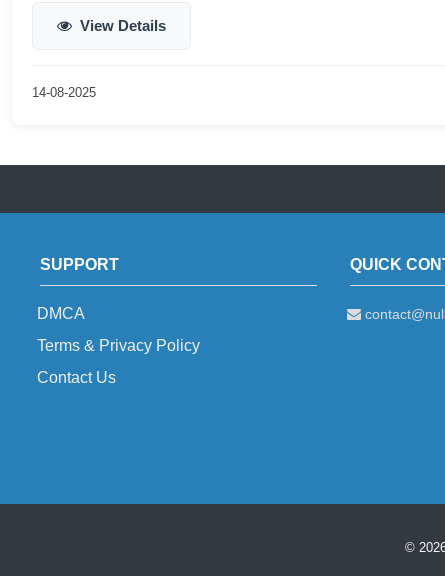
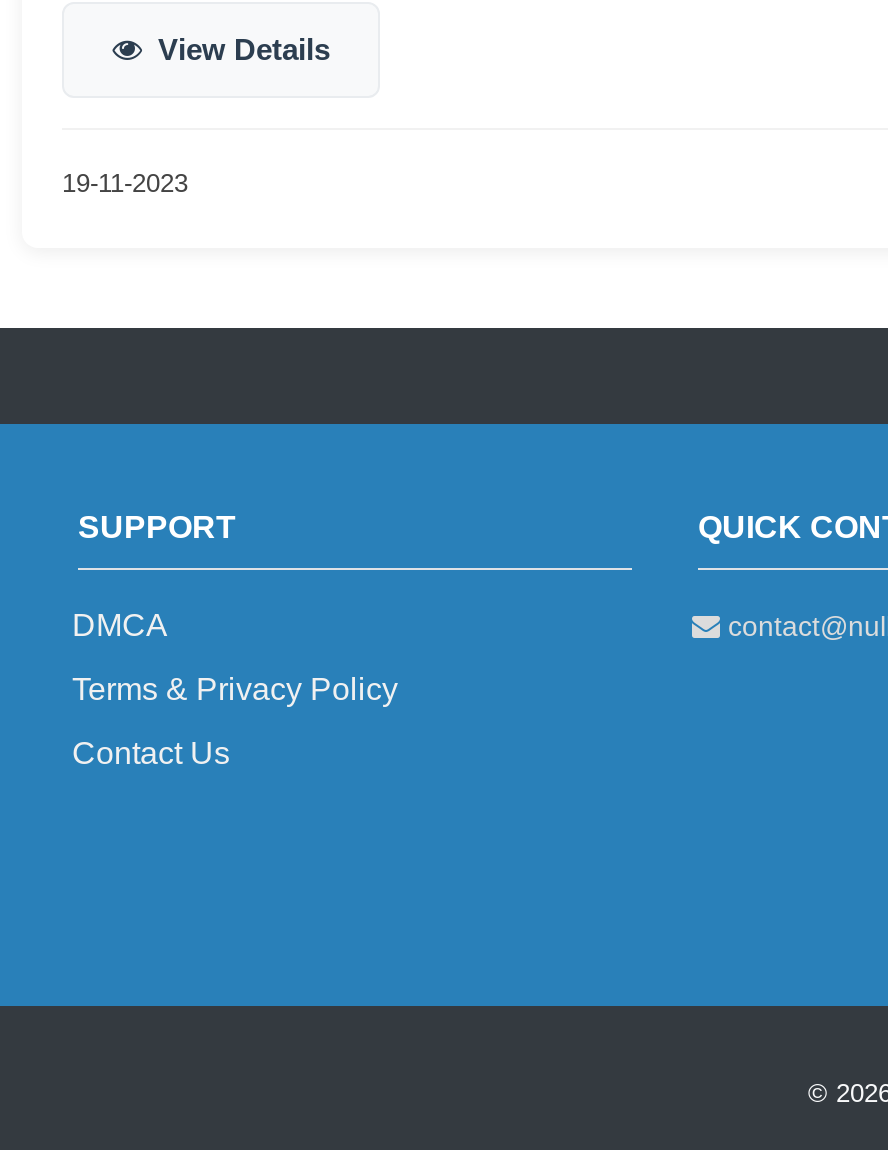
[32,84,96,99] 14-08-2025 -> [62,167,188,197] 19-11-2023

